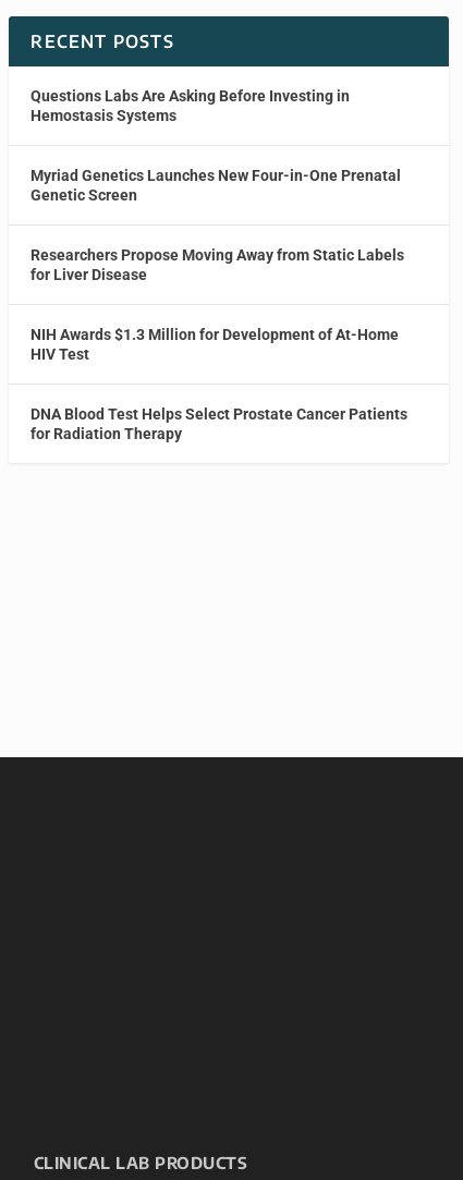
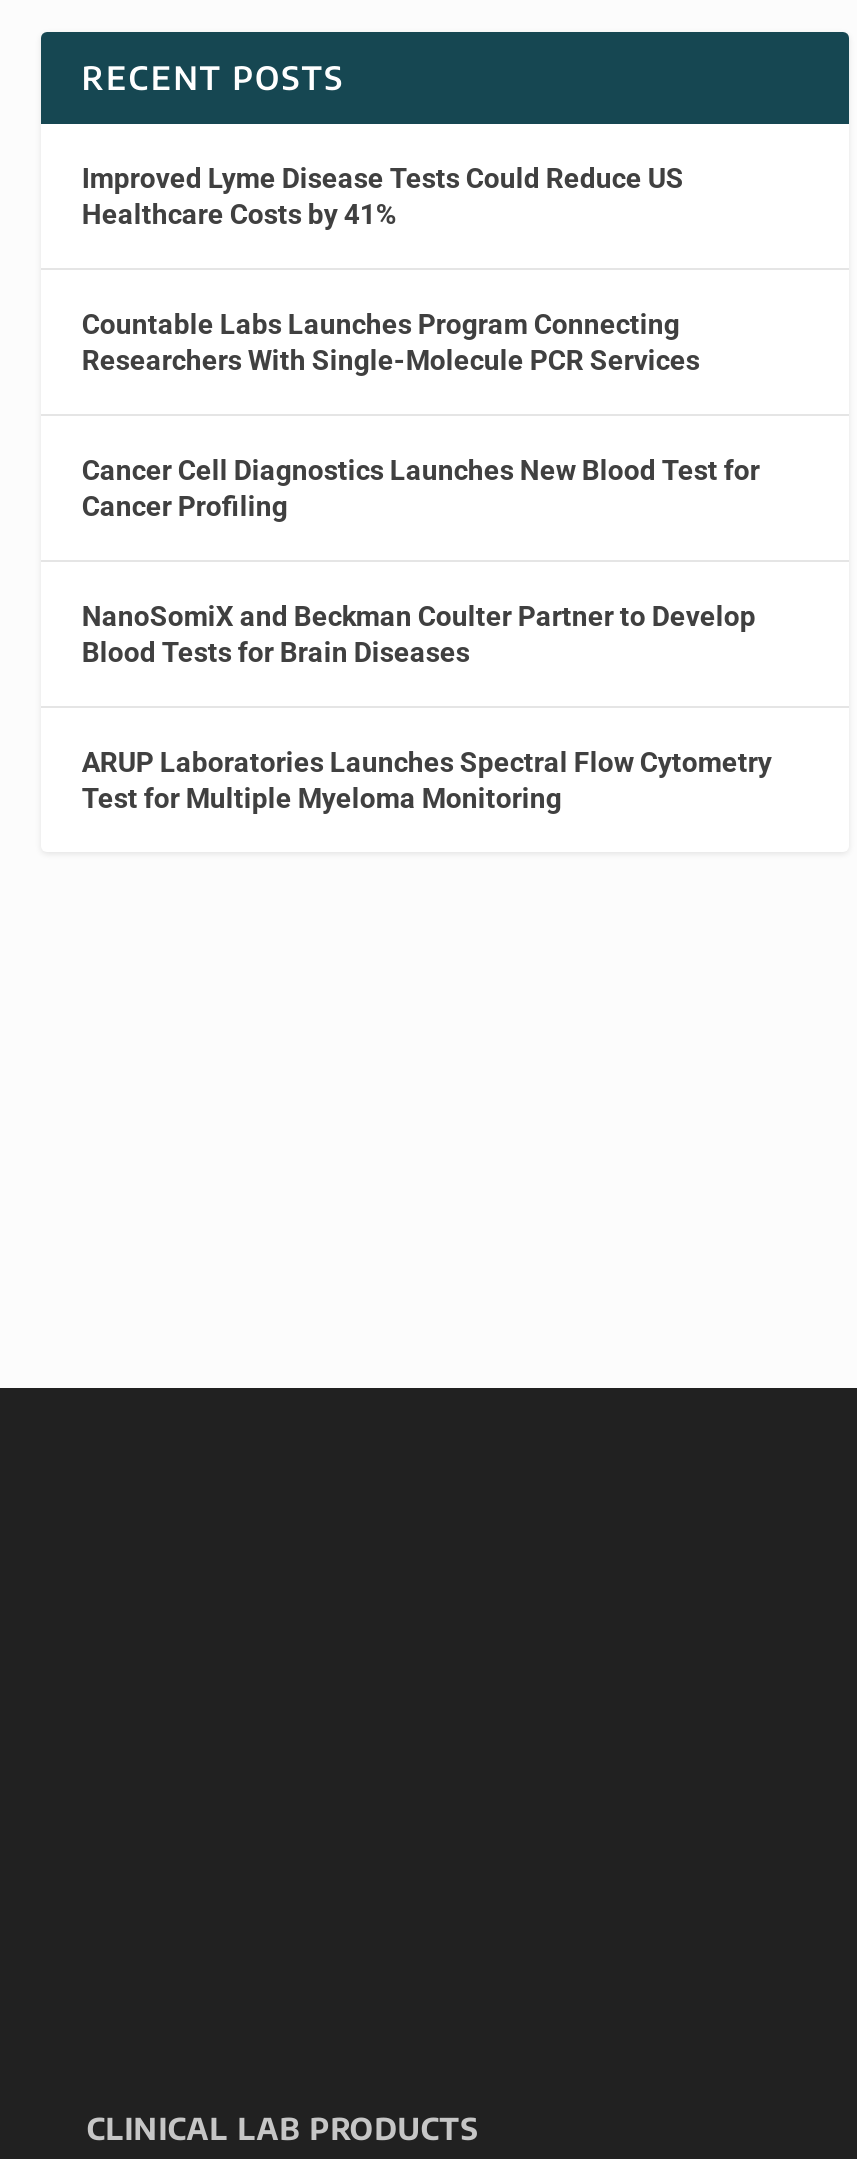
[31,87,350,124] Questions Labs Are Asking Before Investing in | Hemostasis Systems -> [82,161,684,229] Improved Lyme Disease Tests Could Reduce US | Healthcare Costs by 41%
[31,167,401,204] Myriad Genetics Launches New Four-in-One Prenatal | Genetic Screen -> [82,307,700,375] Countable Labs Launches Program Connecting | Researchers With Single-Molecule PCR Services
[31,246,405,284] Researchers Propose Moving Away from Static Labels | for Liver Disease -> [82,453,760,521] Cancer Cell Diagnostics Launches New Blood Test for | Cancer Profiling
[31,326,399,363] NIH Awards $1.3 Million for Development of At-Home | HIV Test -> [82,599,756,667] NanoSomiX and Beckman Coulter Partner to Develop | Blood Tests for Brain Diseases
[31,406,408,443] DNA Blood Test Helps Select Prostate Cancer Patients | for Radiation Therapy -> [82,745,772,813] ARUP Laboratories Launches Spectral Flow Cytometry | Test for Multiple Myeloma Monitoring

